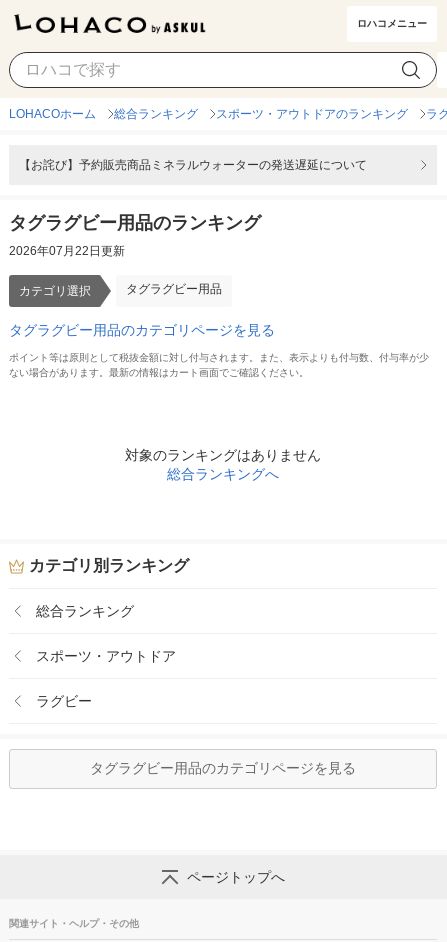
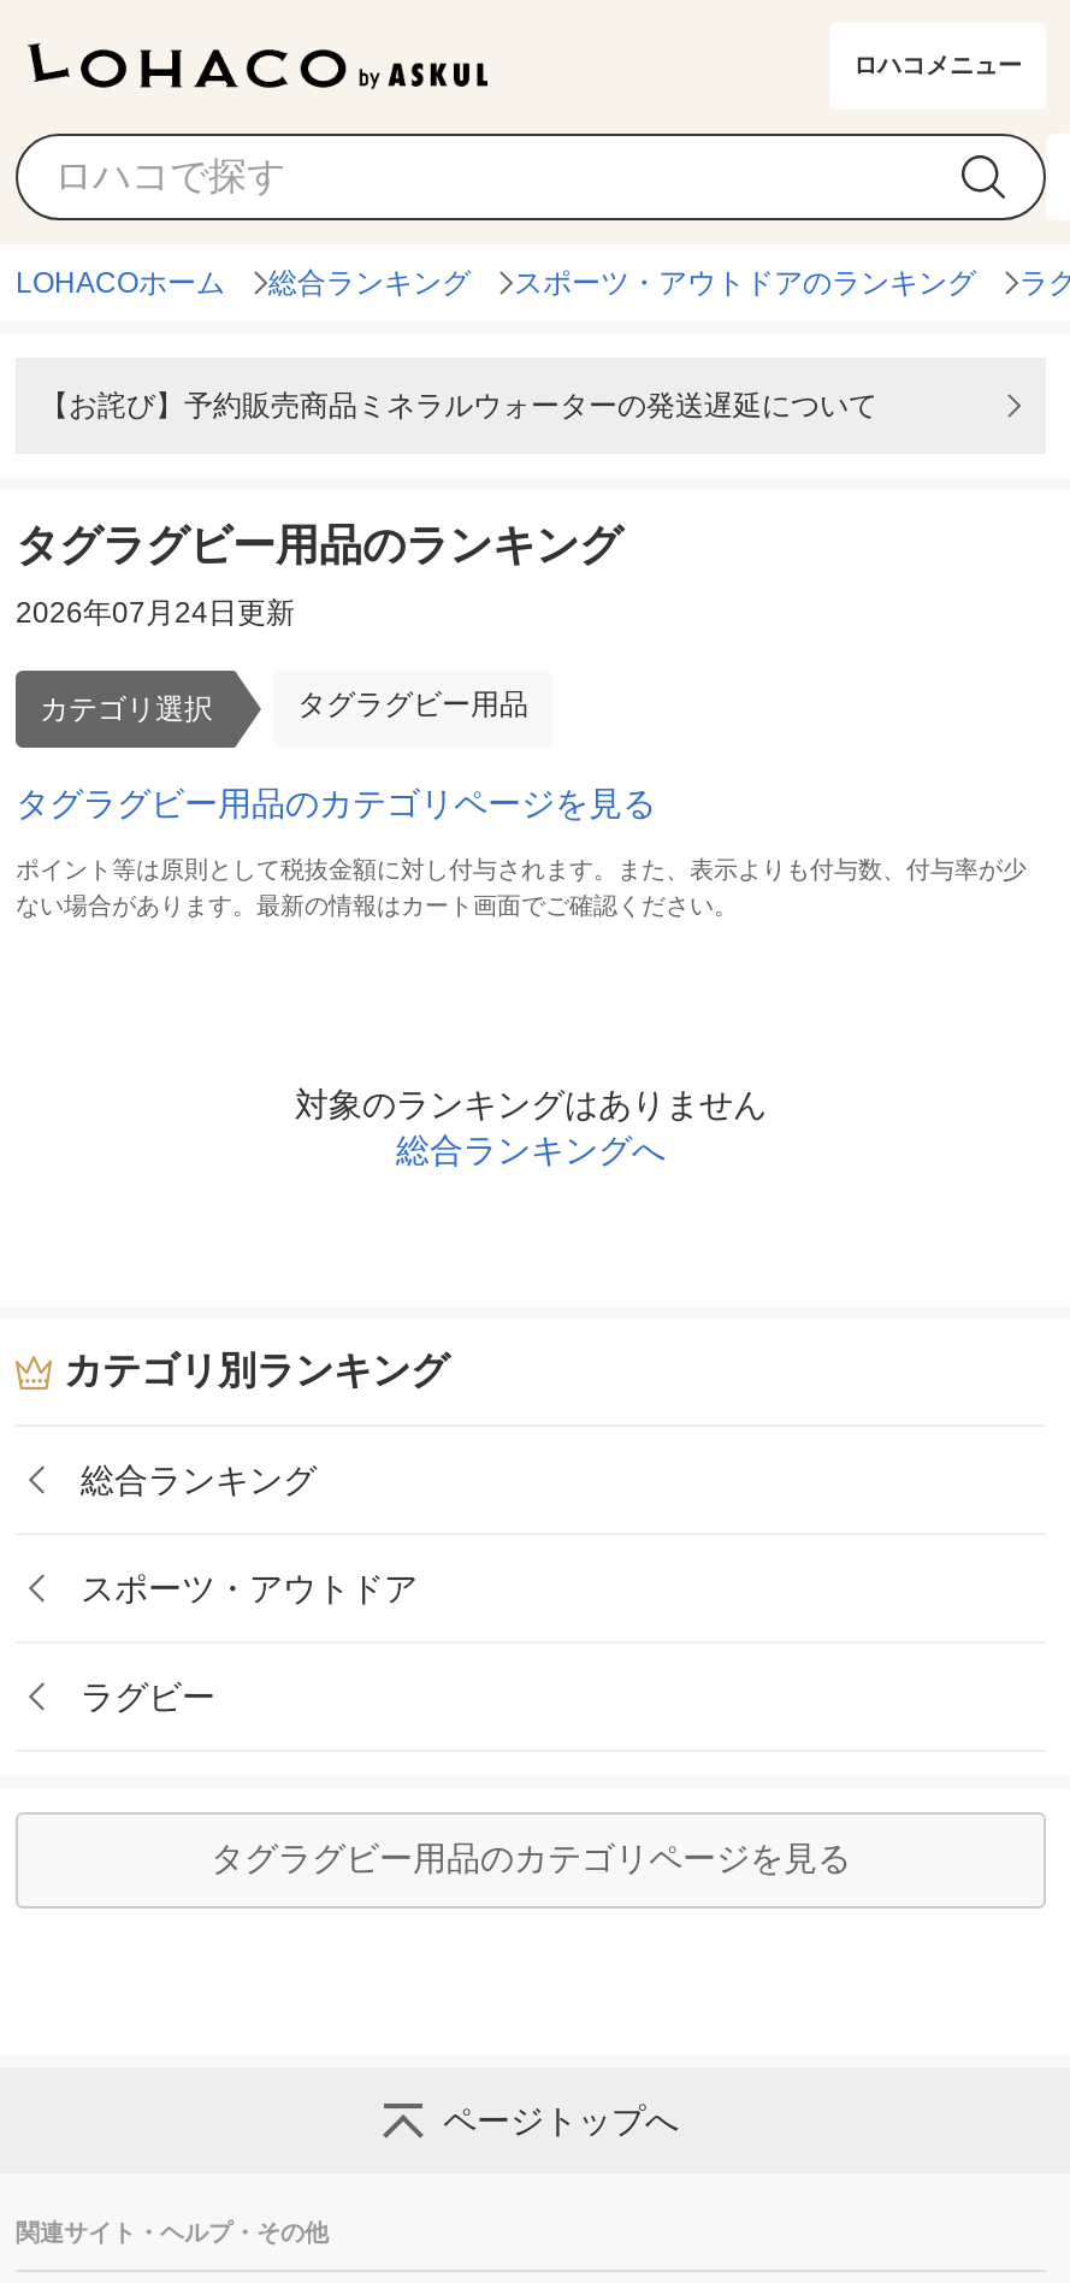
[9,244,125,258] 2026年07月22日更新 -> [16,596,295,630] 2026年07月24日更新

